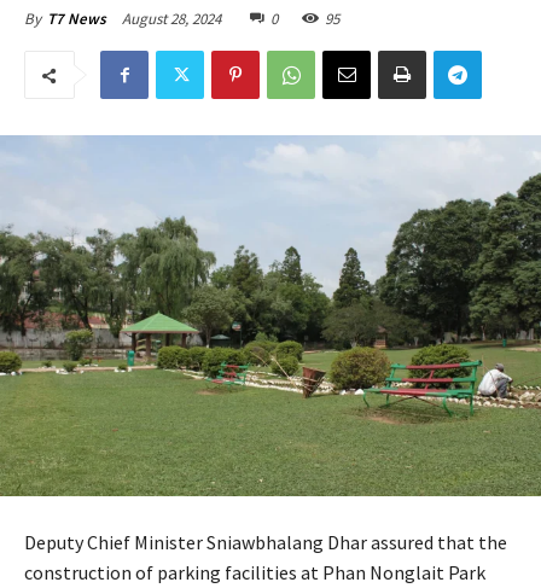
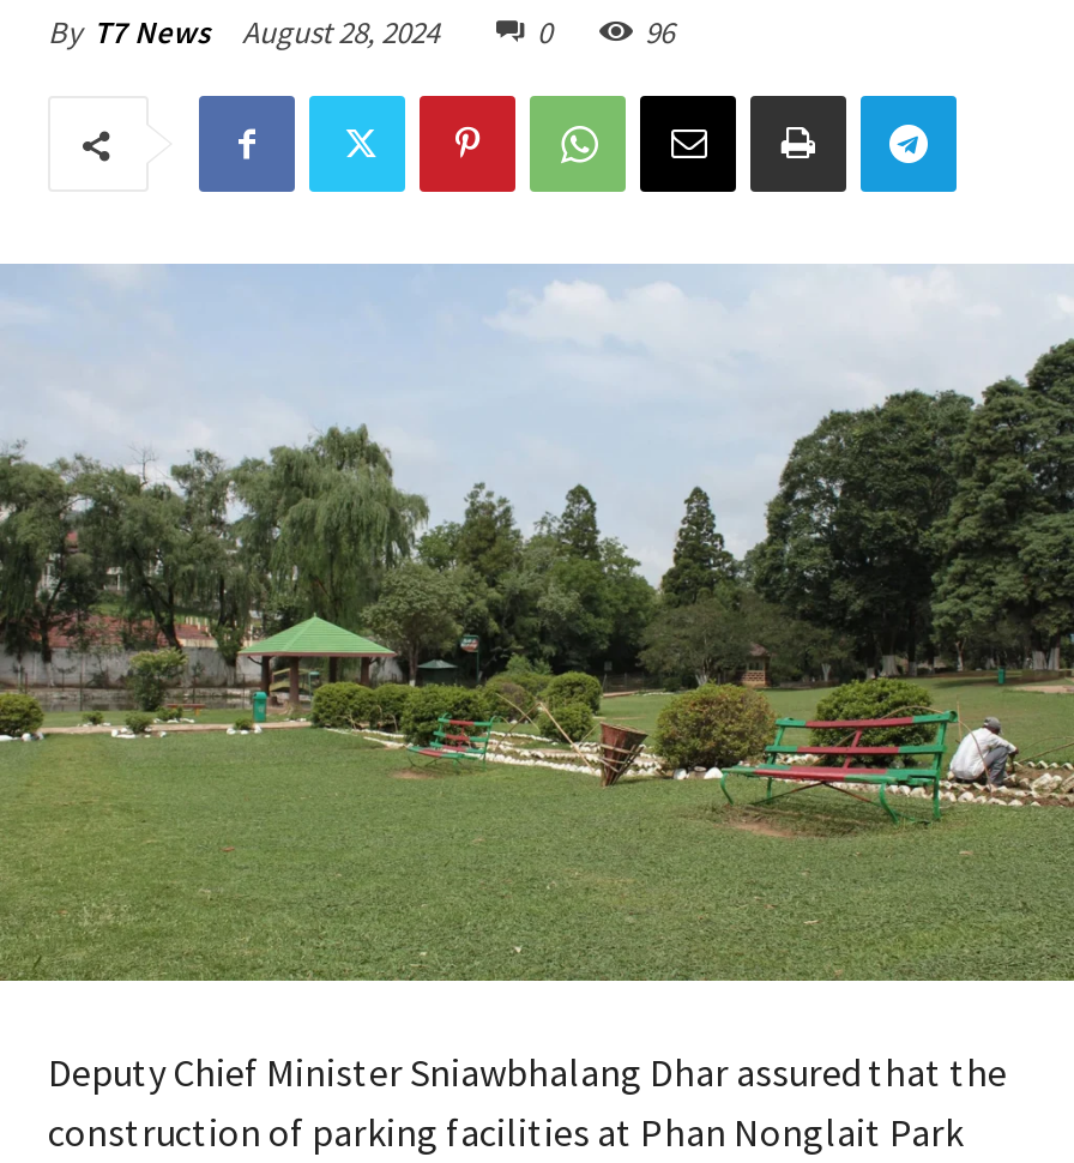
[325,8,339,29] 95 -> [645,12,674,53] 96

